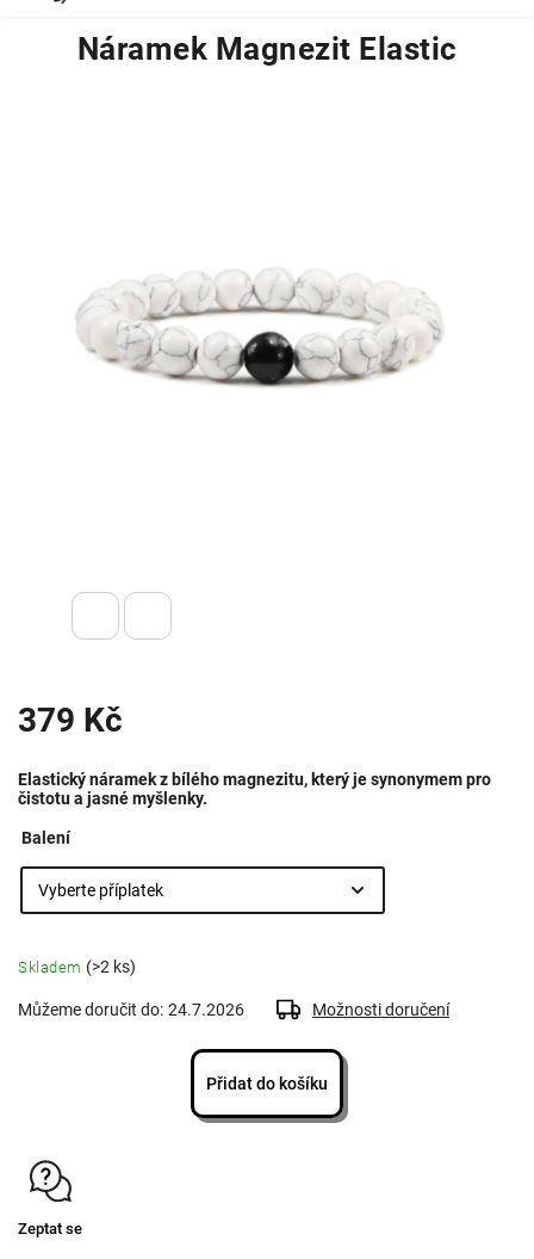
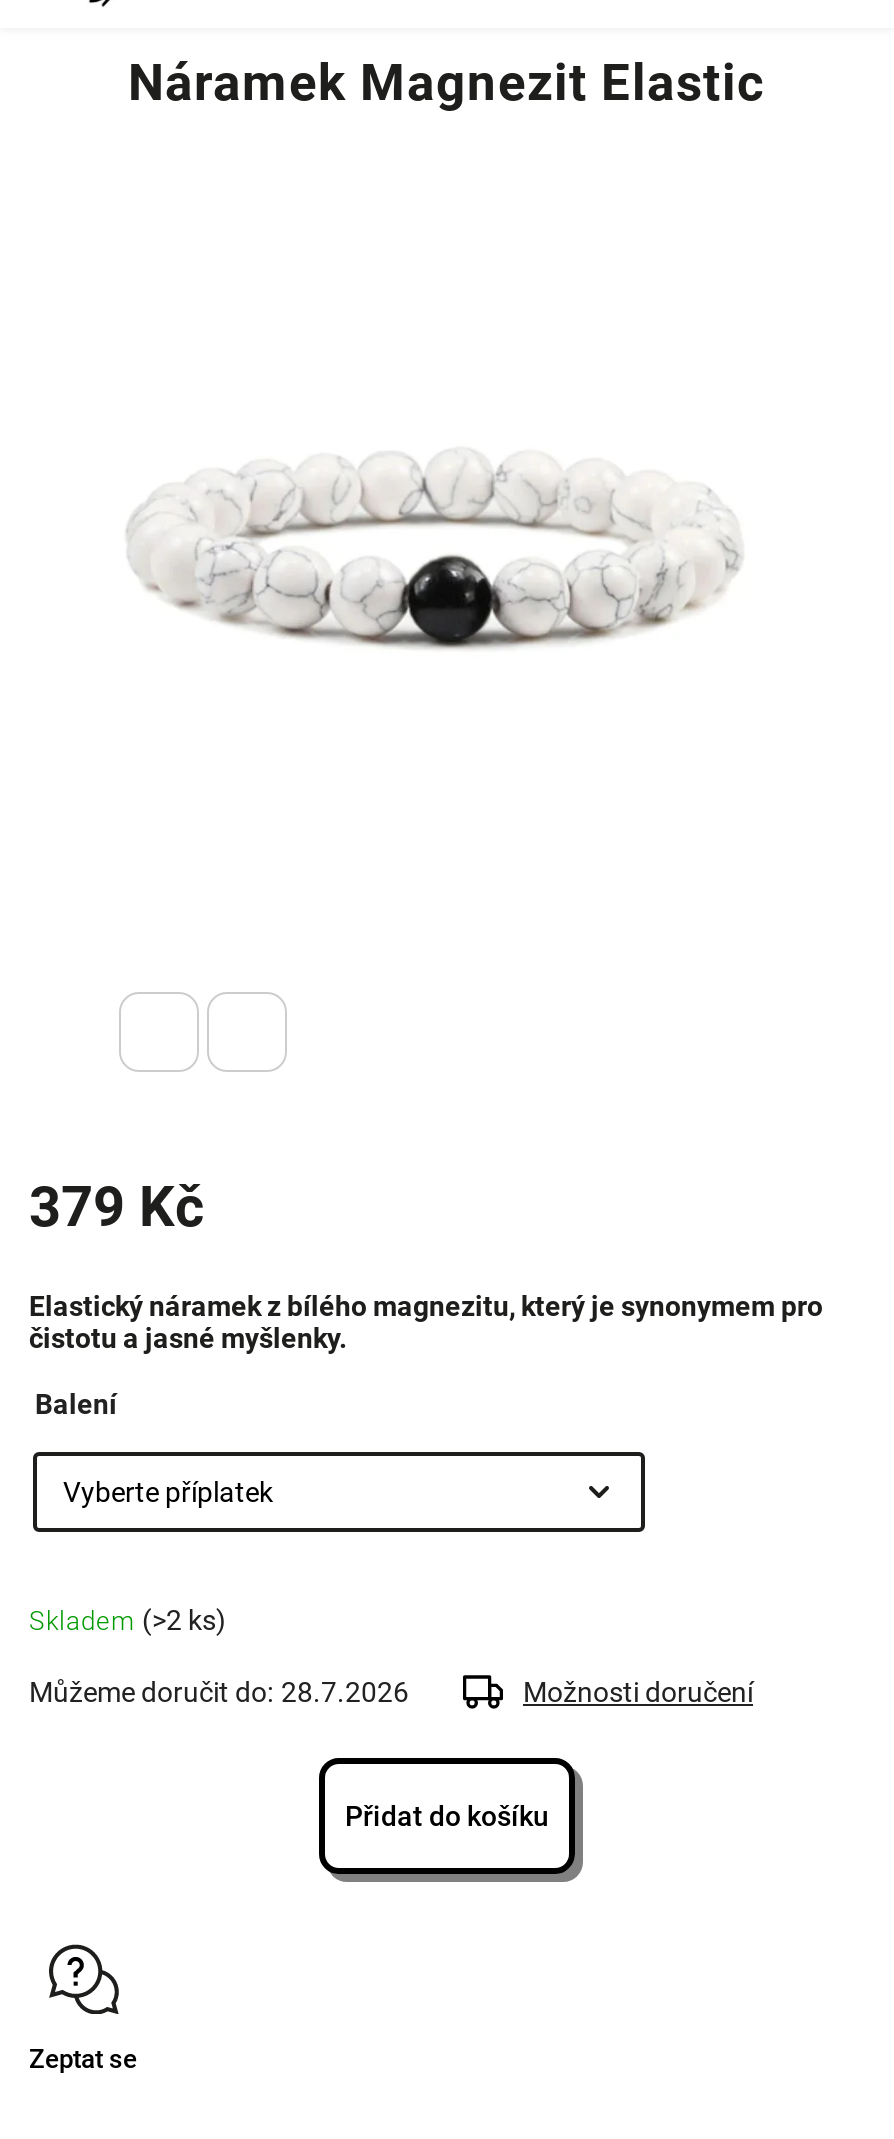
[18,1000,244,1019] Můžeme doručit do: 24.7.2026 -> [29,1676,409,1708] Můžeme doručit do: 28.7.2026

